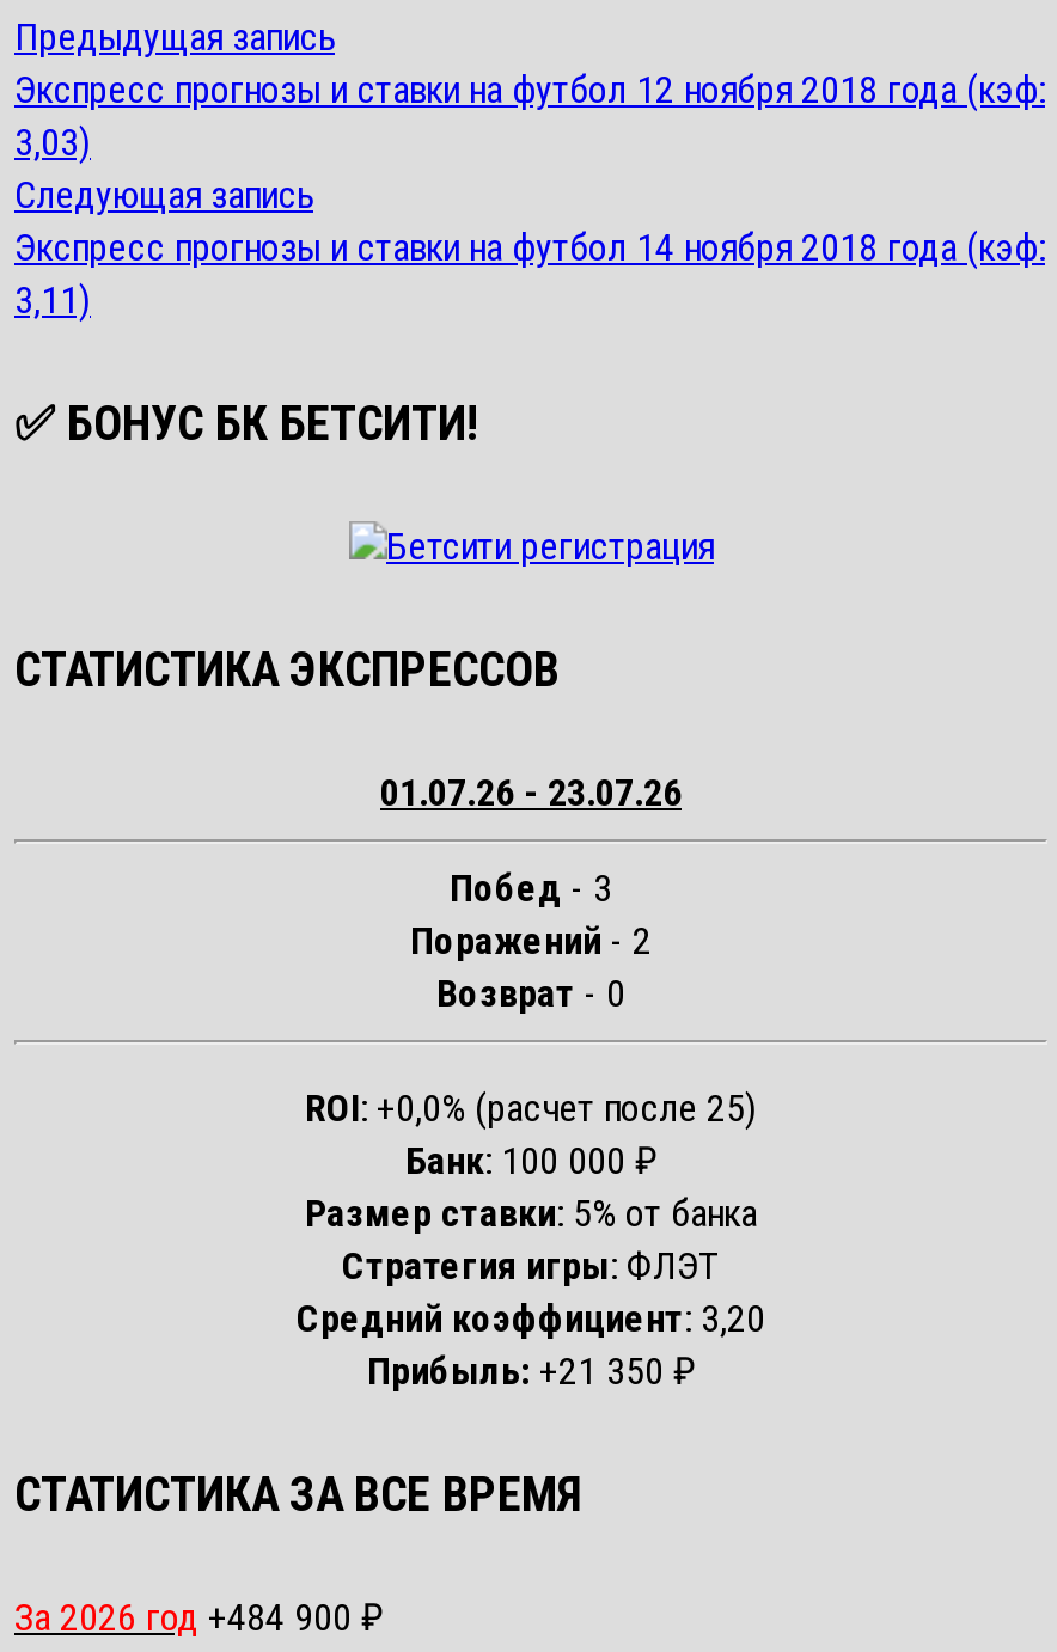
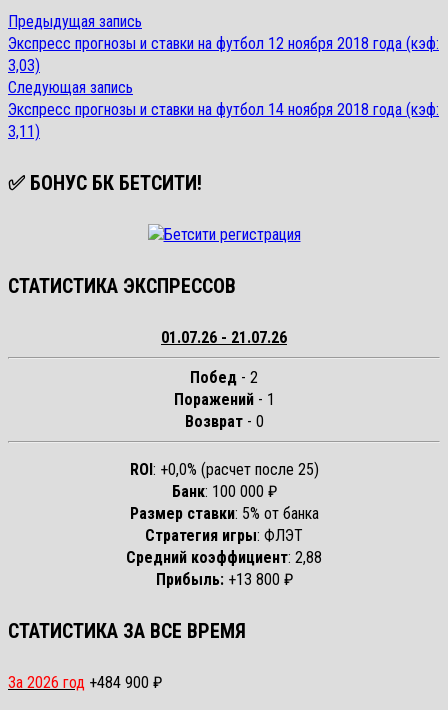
[380,770,682,815] 01.07.26 - 23.07.26 -> [161,328,287,347] 01.07.26 - 21.07.26
[450,865,612,911] Побед - 3 -> [190,368,258,387] Побед - 2
[410,918,652,963] Поражений - 2 -> [173,390,274,409] Поражений - 1
[297,1296,765,1341] Средний коэффициент: 3,20 -> [126,548,322,567] Средний коэффициент: 2,88
[367,1348,695,1394] Прибыль: +21 350 ₽ -> [155,570,292,589] Прибыль: +13 800 ₽

